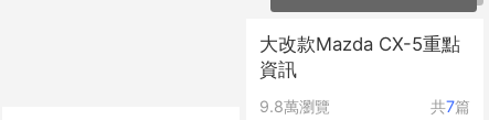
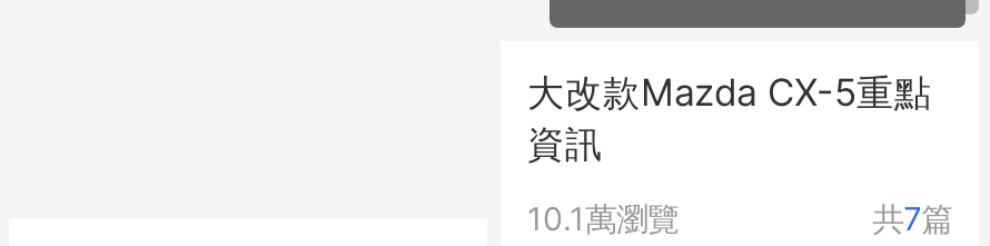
[259,97,330,116] 9.8萬瀏覽 -> [527,200,679,238] 10.1萬瀏覽

